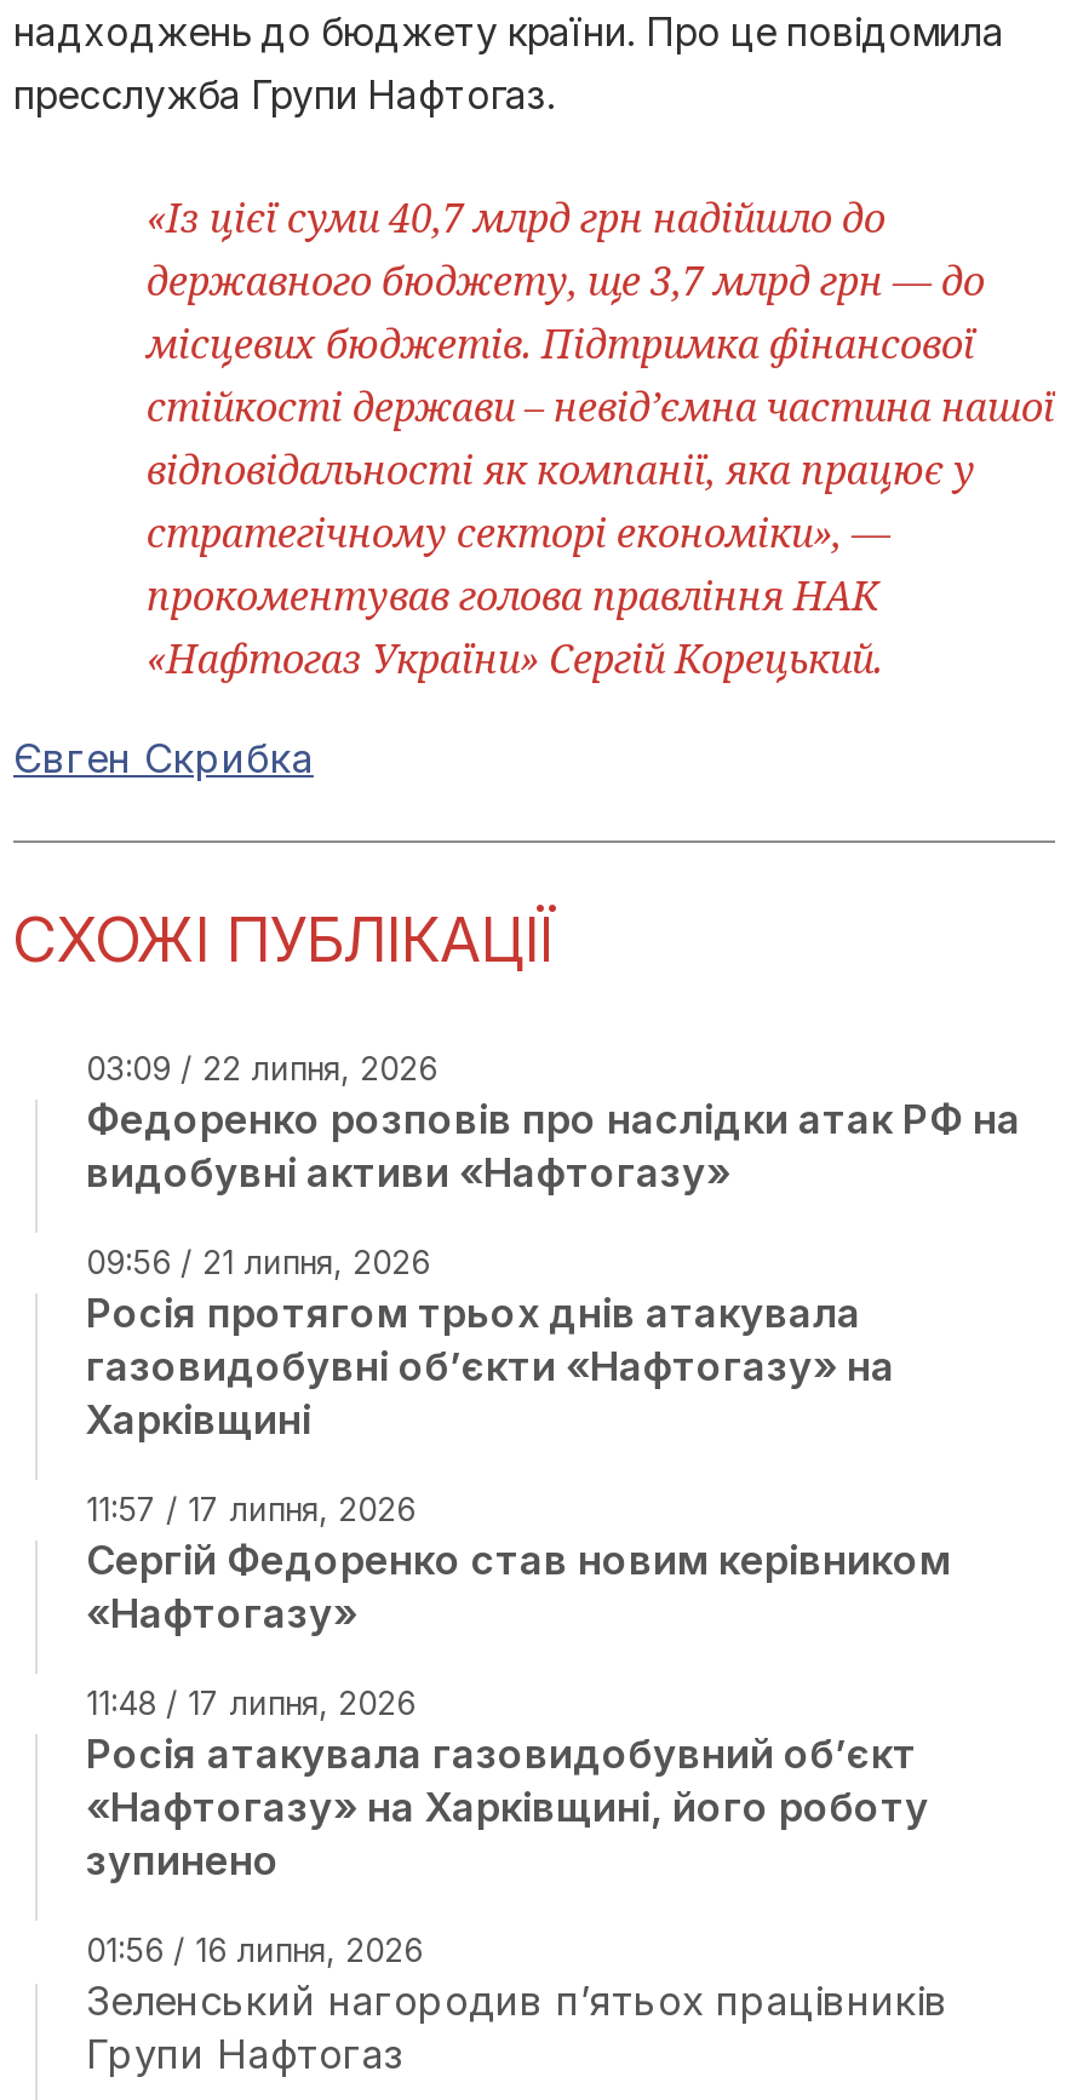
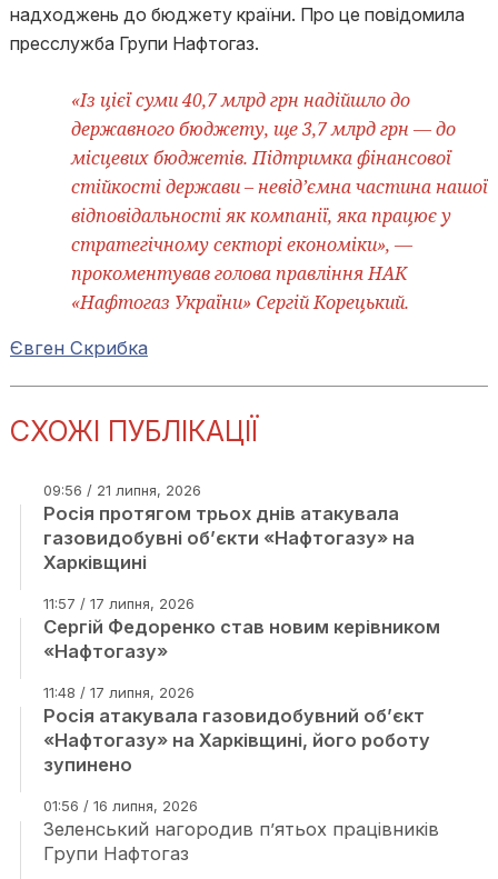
[86,1049,1021,1197] 03:09 / 22 липня, 2026 | Федоренко розповів про наслідки атак РФ на | видобувні активи «Нафтогазу» -> none

